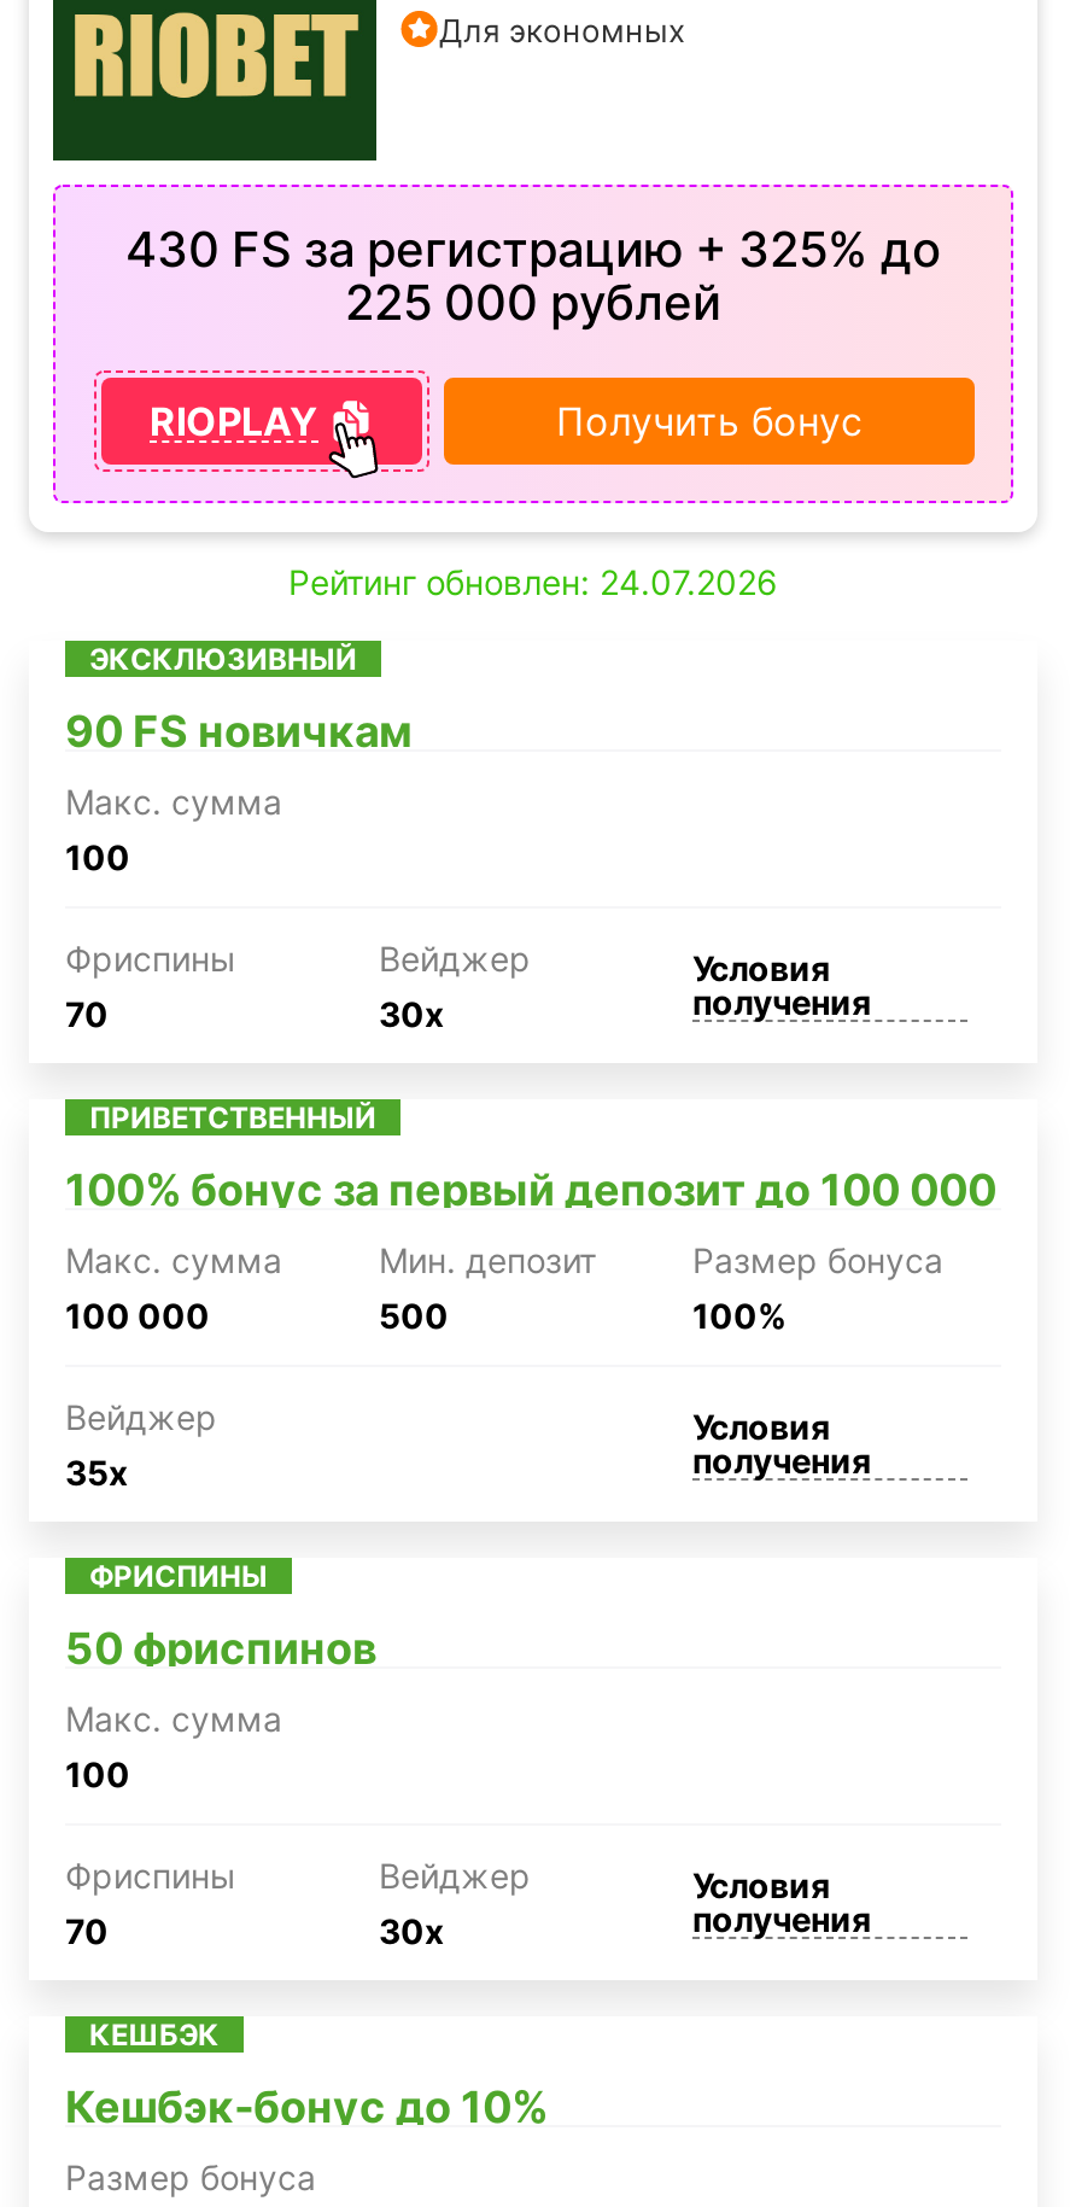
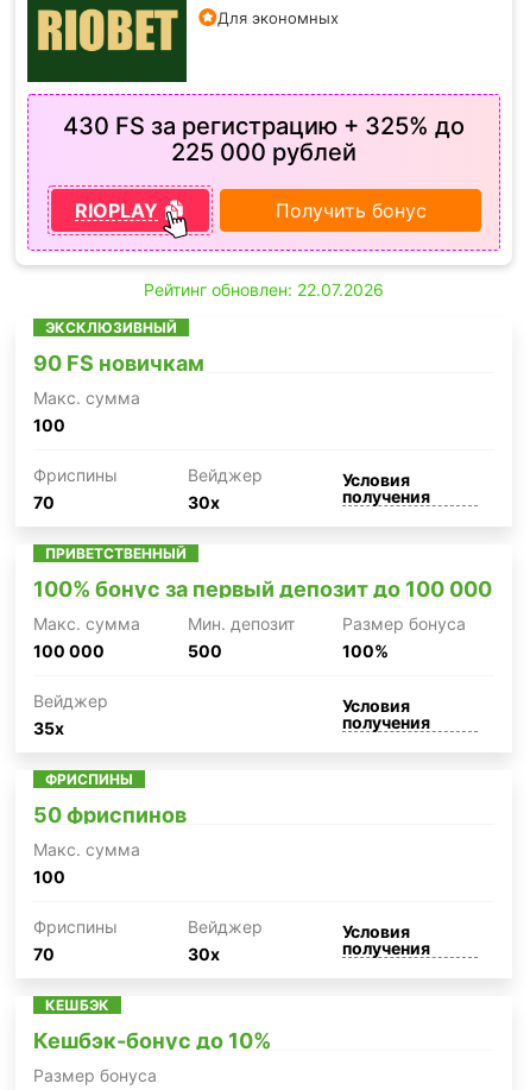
[288,561,778,602] Рейтинг обновлен: 24.07.2026 -> [144,279,384,300] Рейтинг обновлен: 22.07.2026

